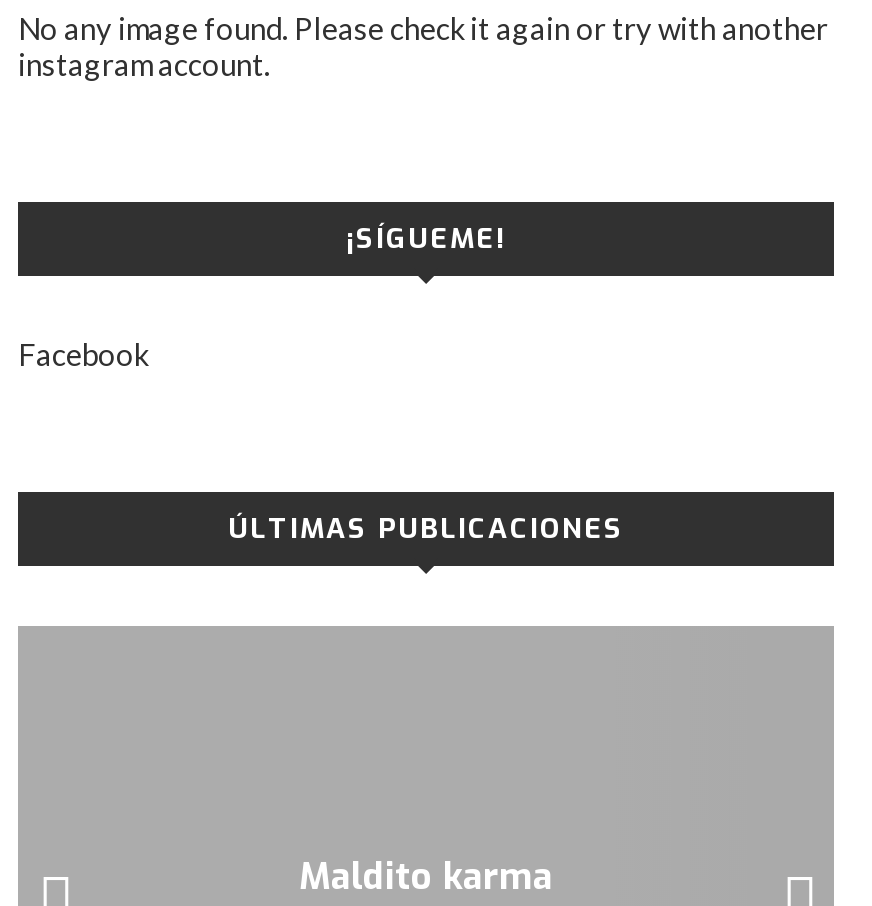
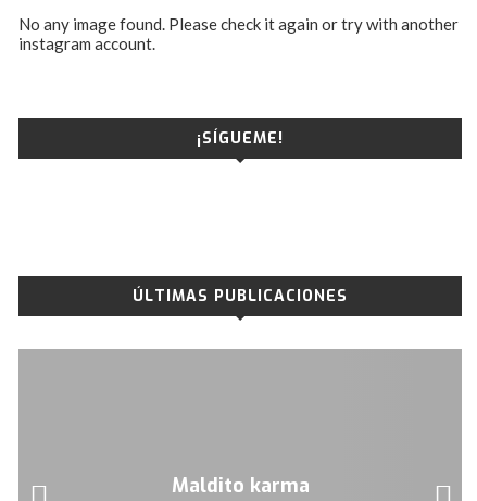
[18,335,148,371] Facebook -> none

